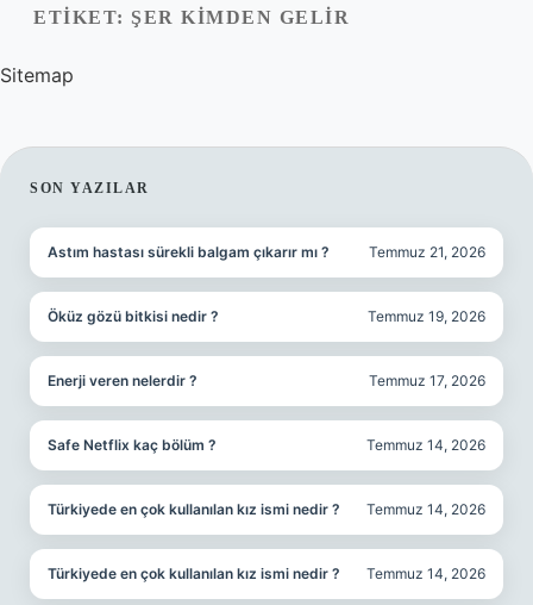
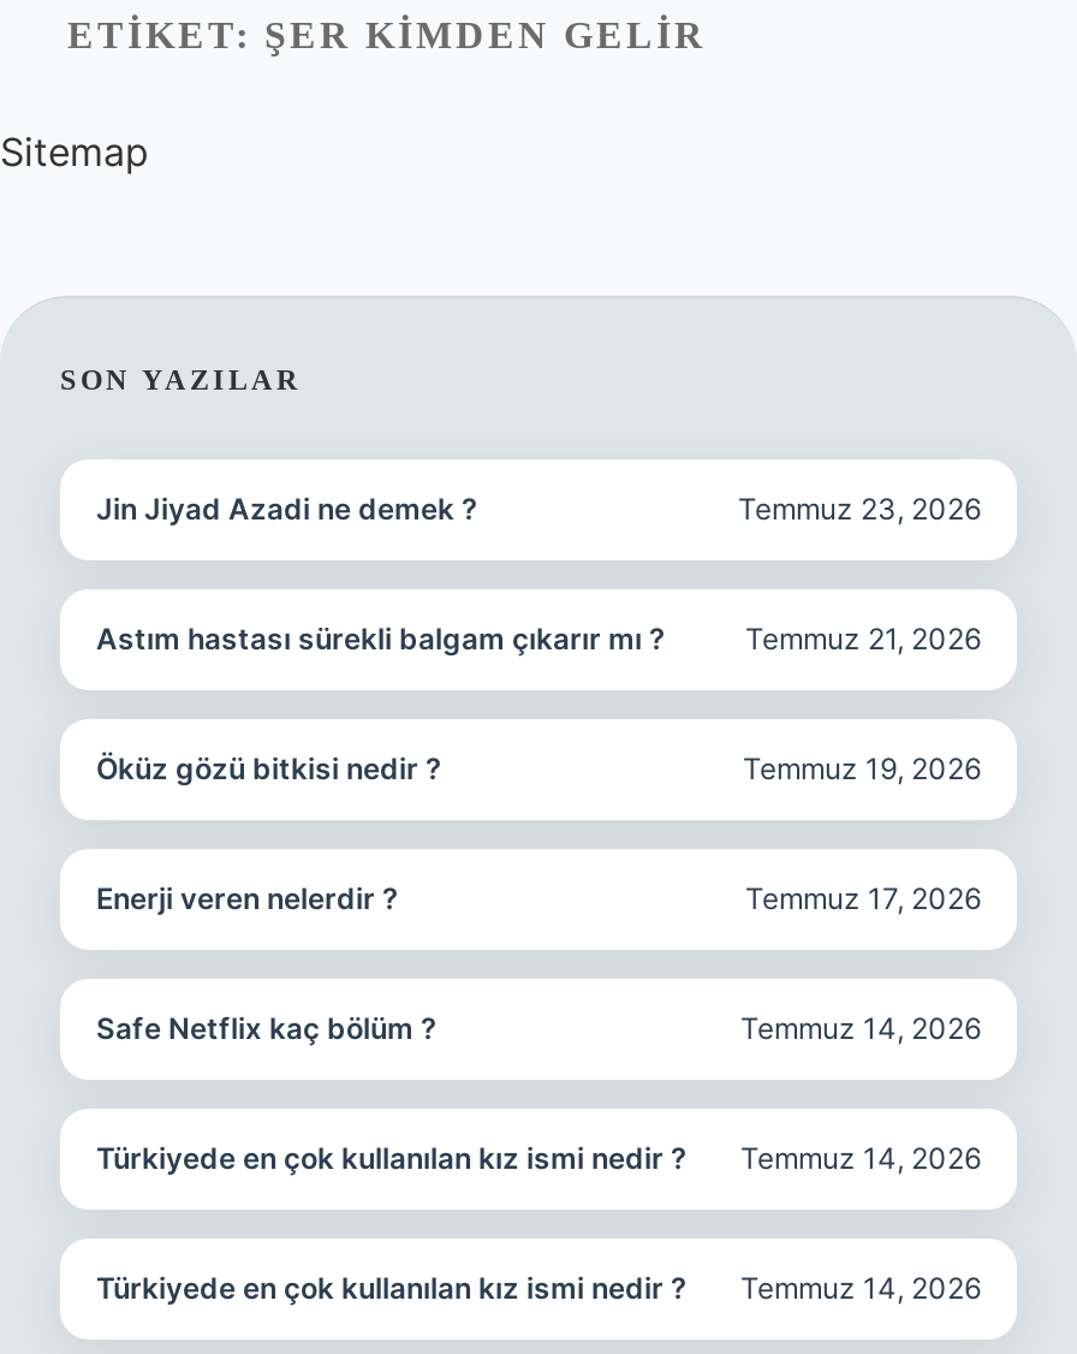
none -> [96,491,981,527] Jin Jiyad Azadi ne demek ? | Temmuz 23, 2026

